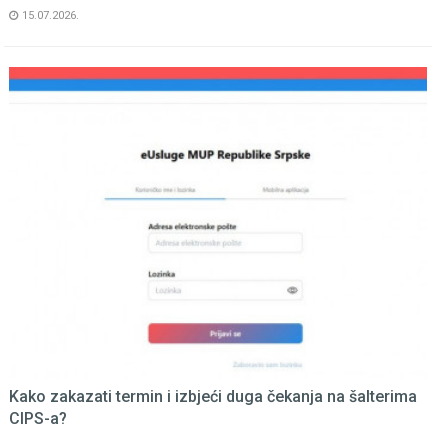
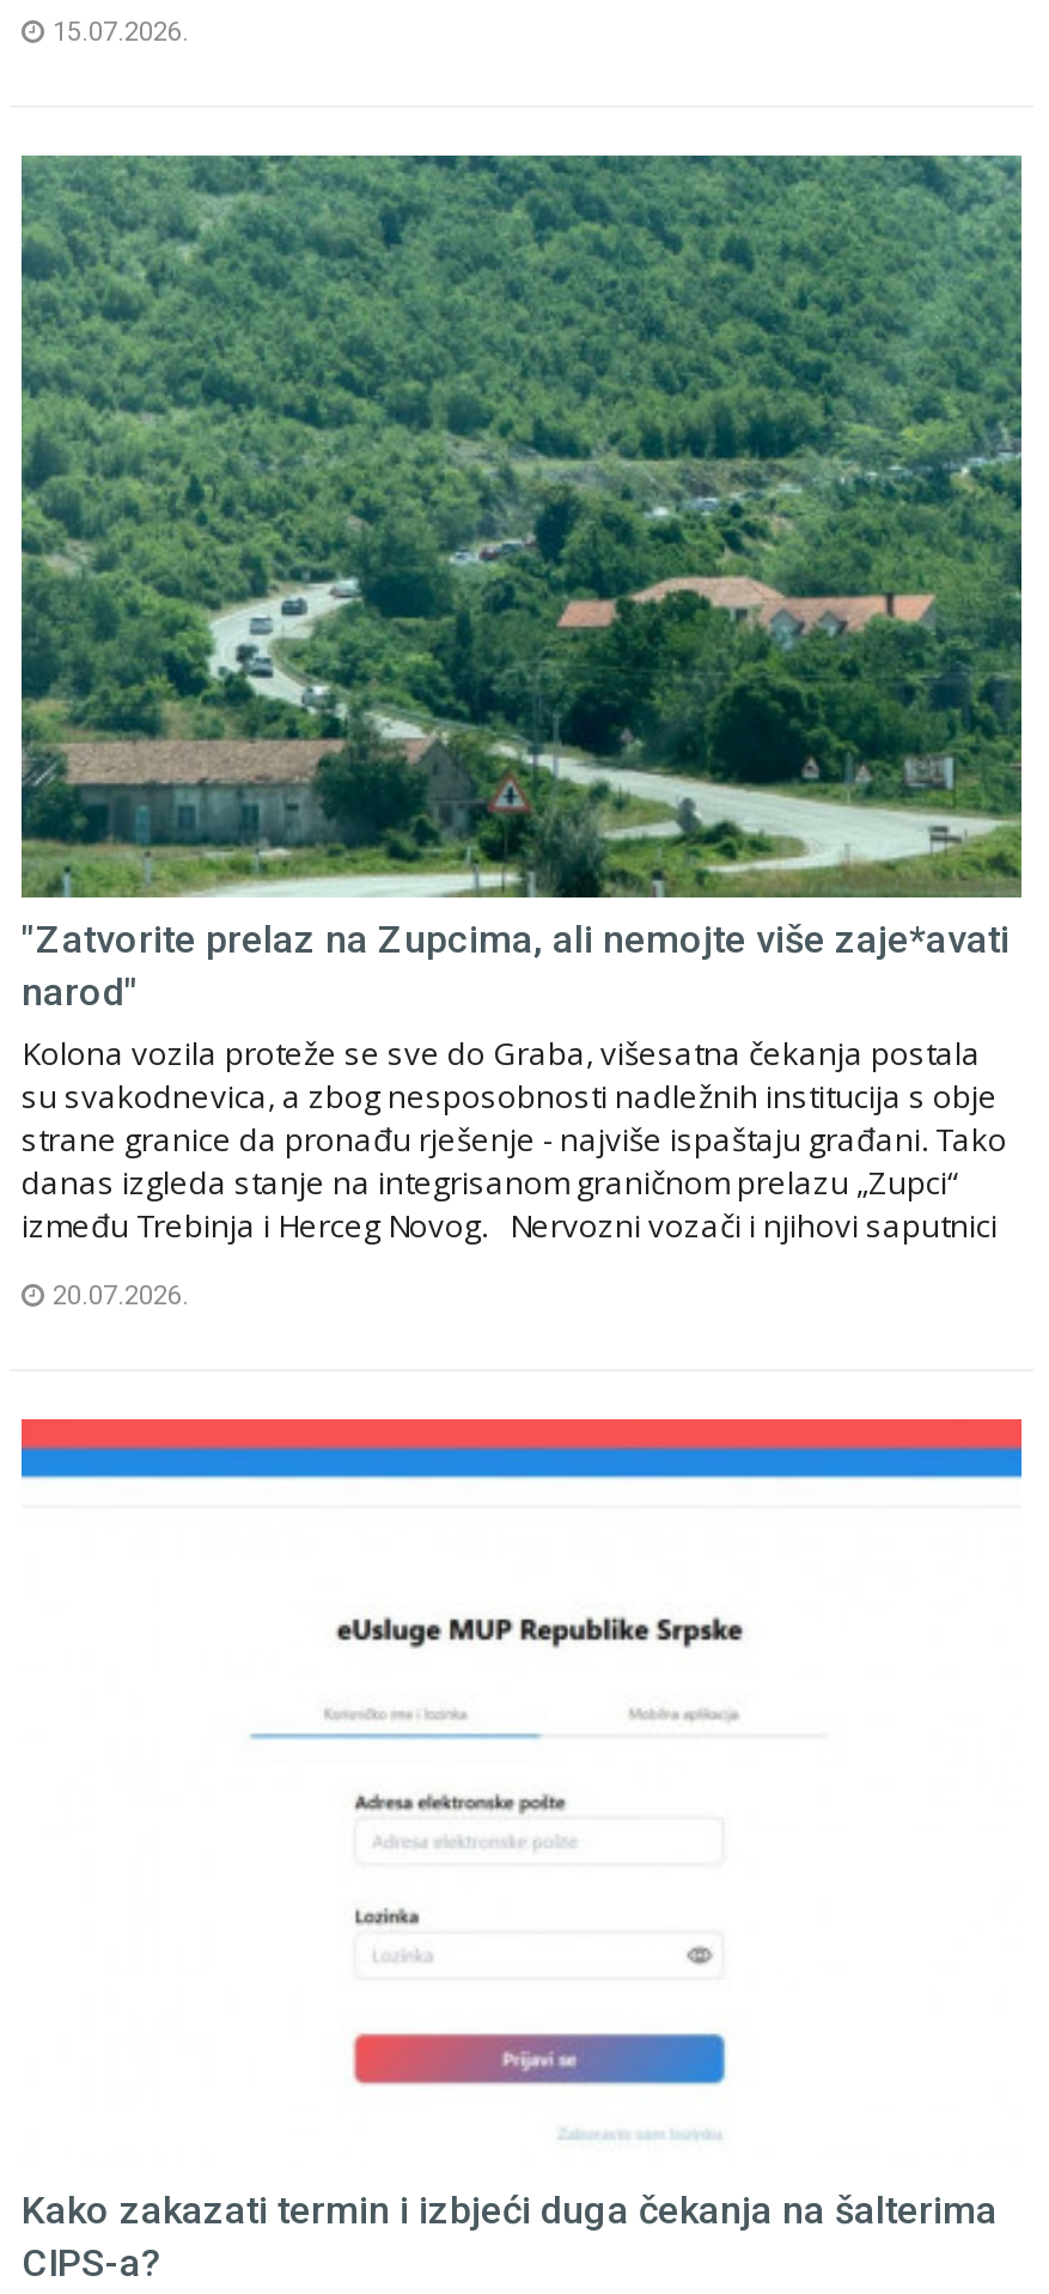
none -> [19,153,1024,1312] [image] | "Zatvorite prelaz na Zupcima, ali nemojte više zaje*avati | narod" | Kolona vozila proteže se sve do Graba, višesatna čekanja postala | su svakodnevica, a zbog nesposobnosti nadležnih institucija s obje | strane granice da pronađu rješenje - najviše ispaštaju građani. Tako | danas izgleda stanje na integrisanom graničnom prelazu „Zupci“ | između Trebinja i Herceg Novog. Nervozni vozači i njihovi saputnici | 20.07.2026.

